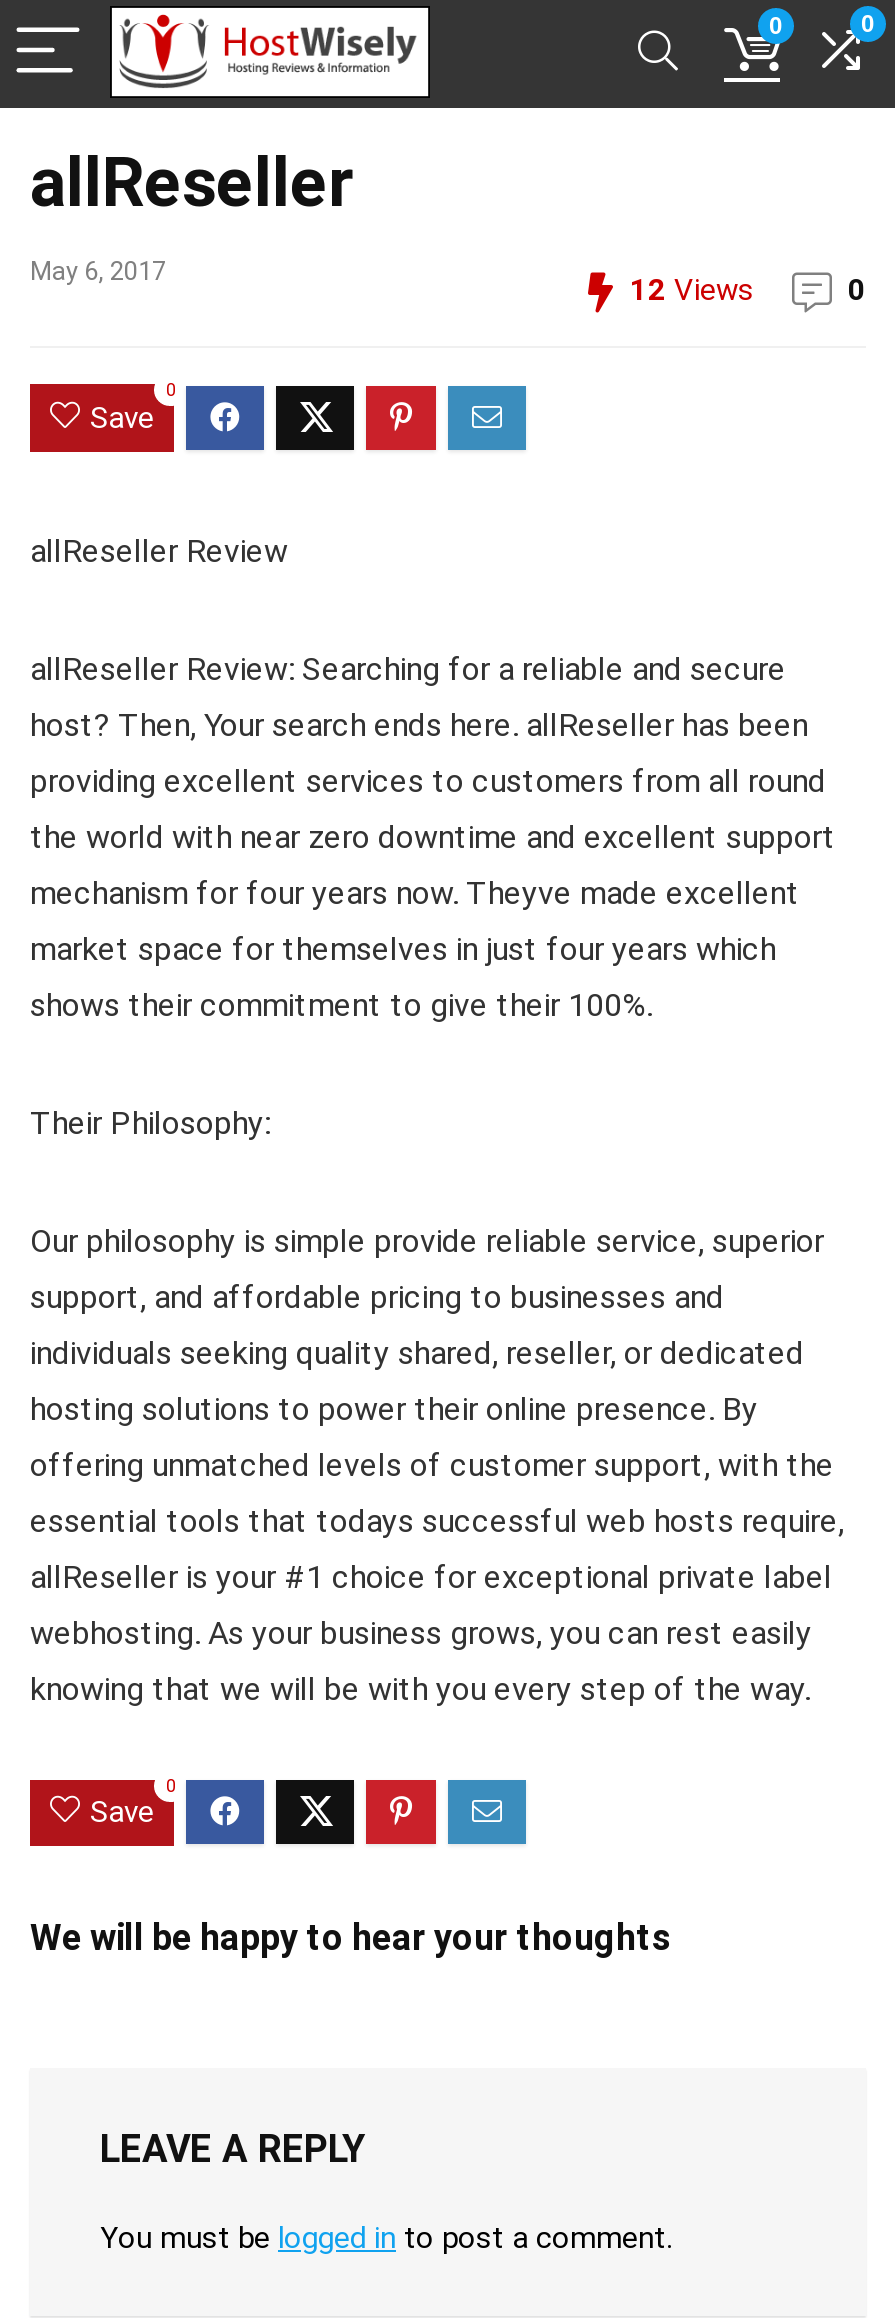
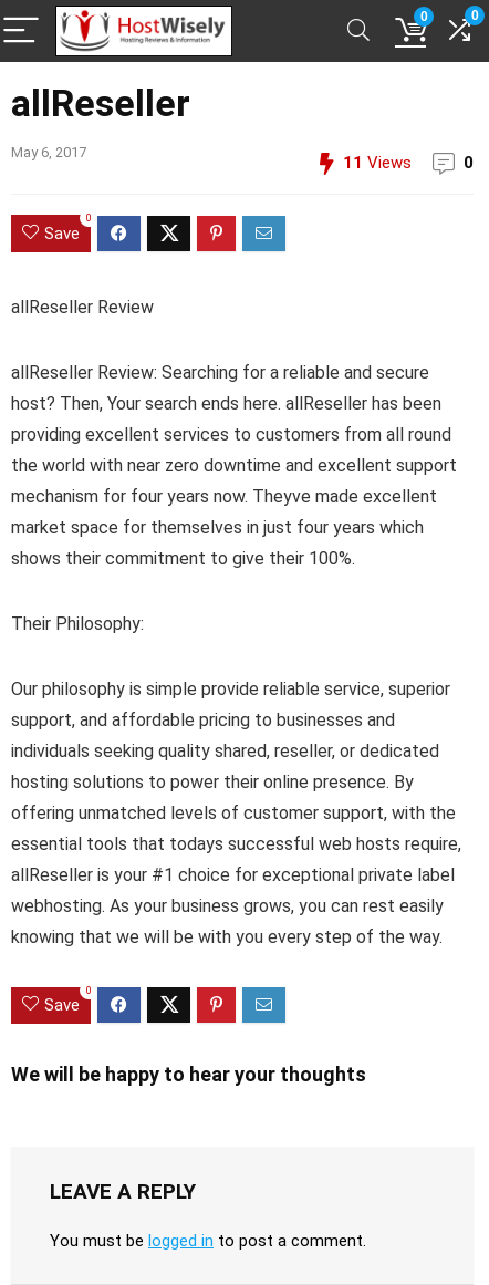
[630,272,754,308] 12 Views -> [343,153,412,173] 11 Views

